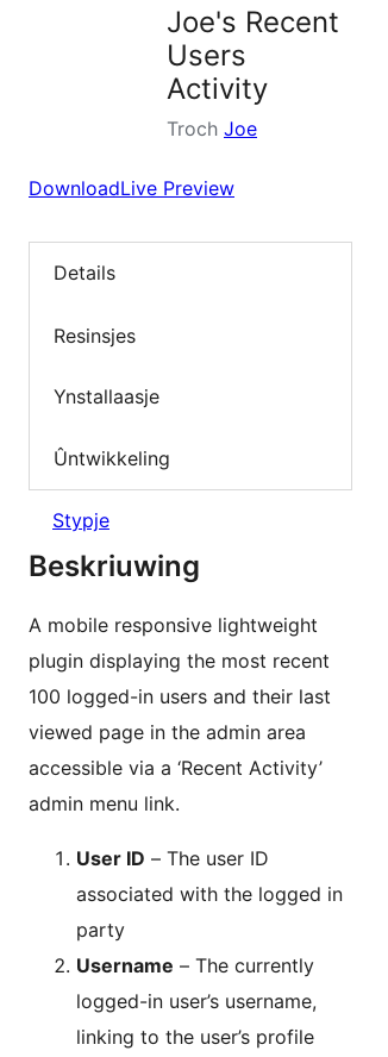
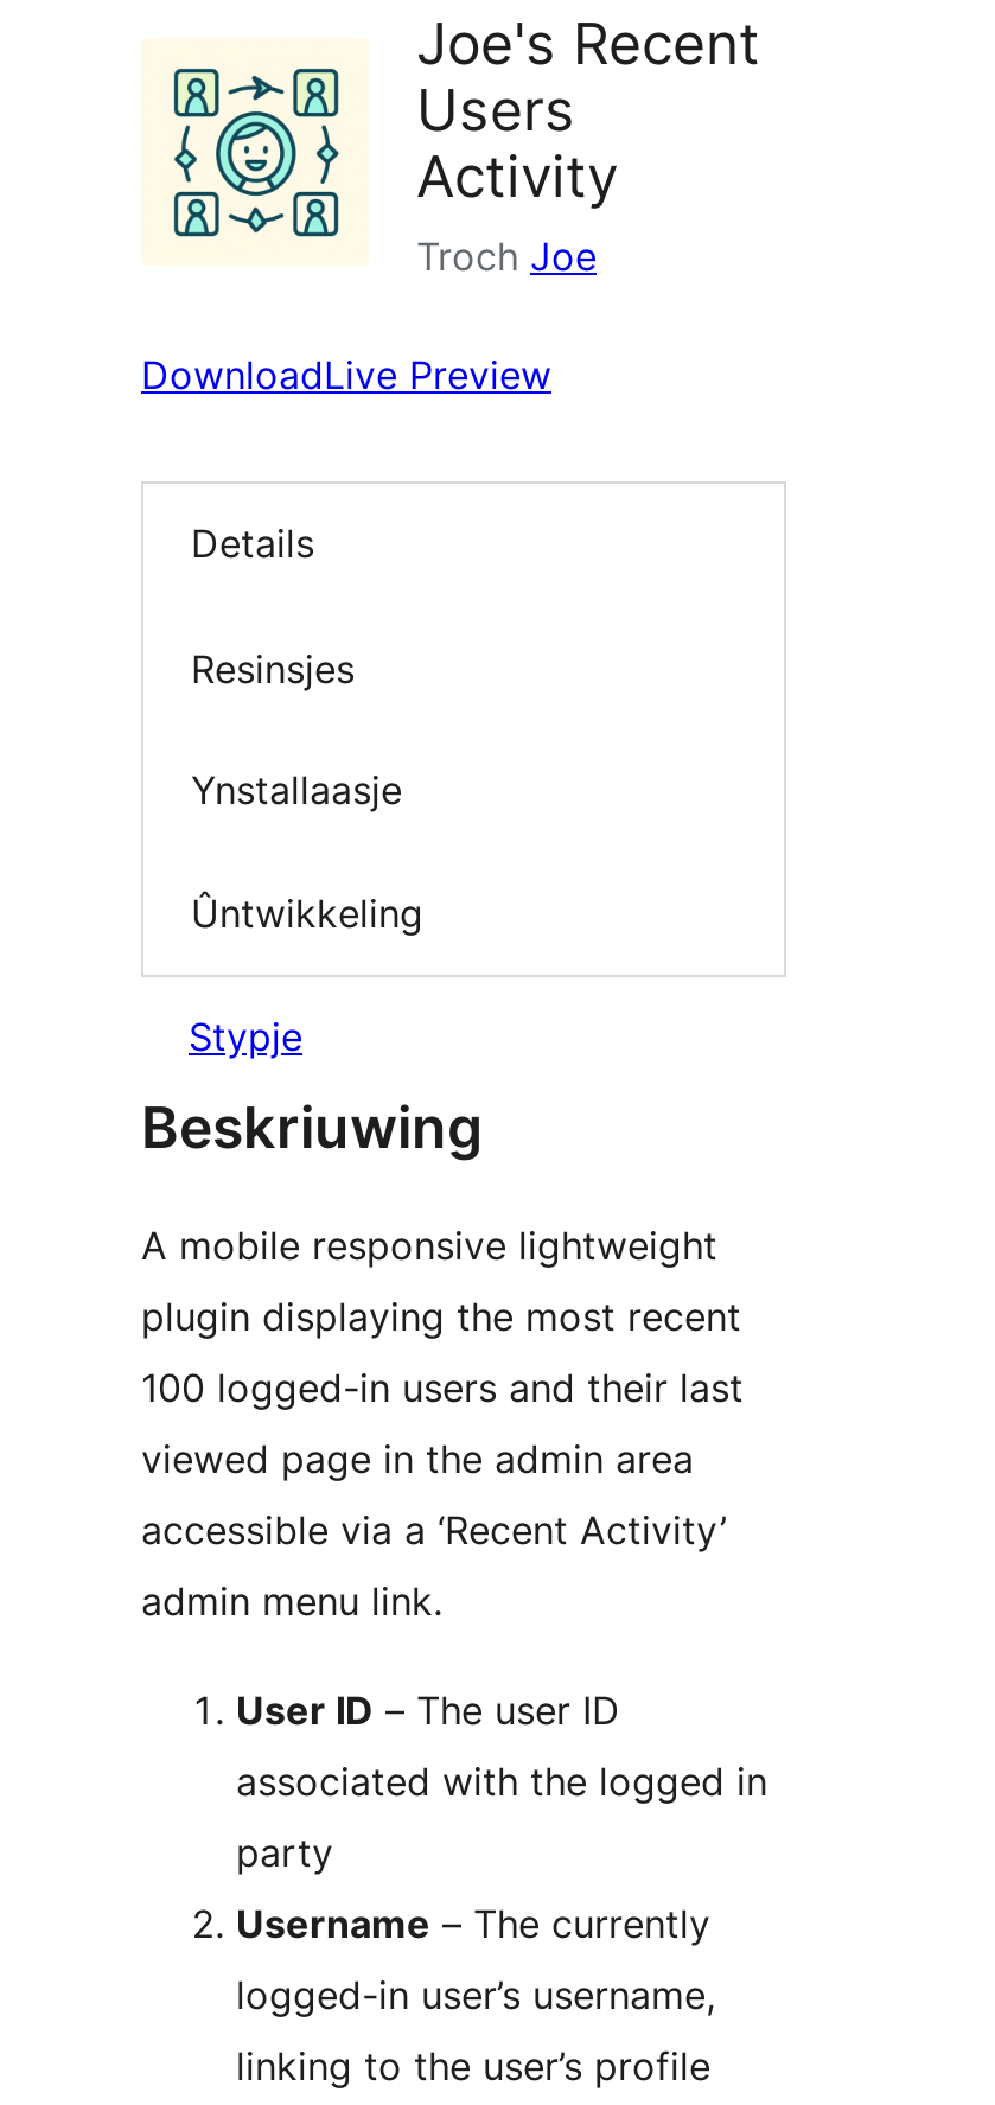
none -> [143,40,366,263] [image]

